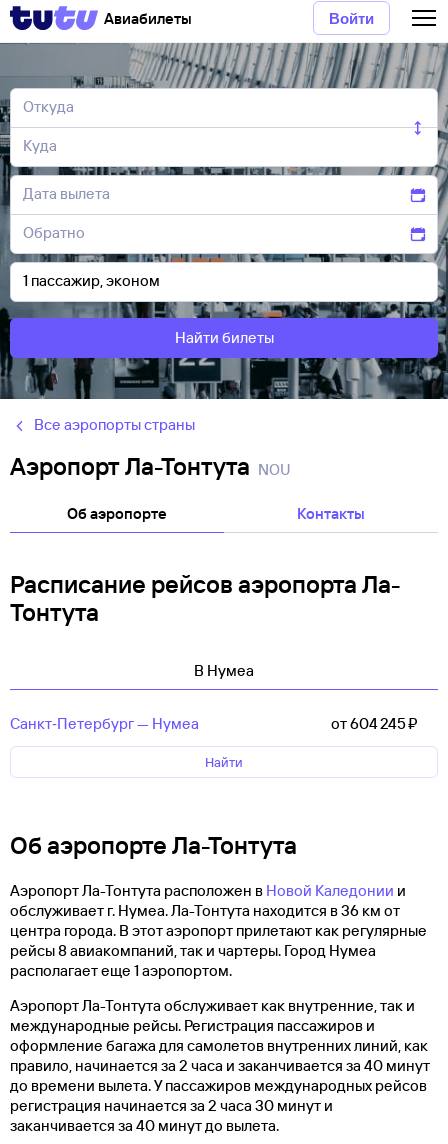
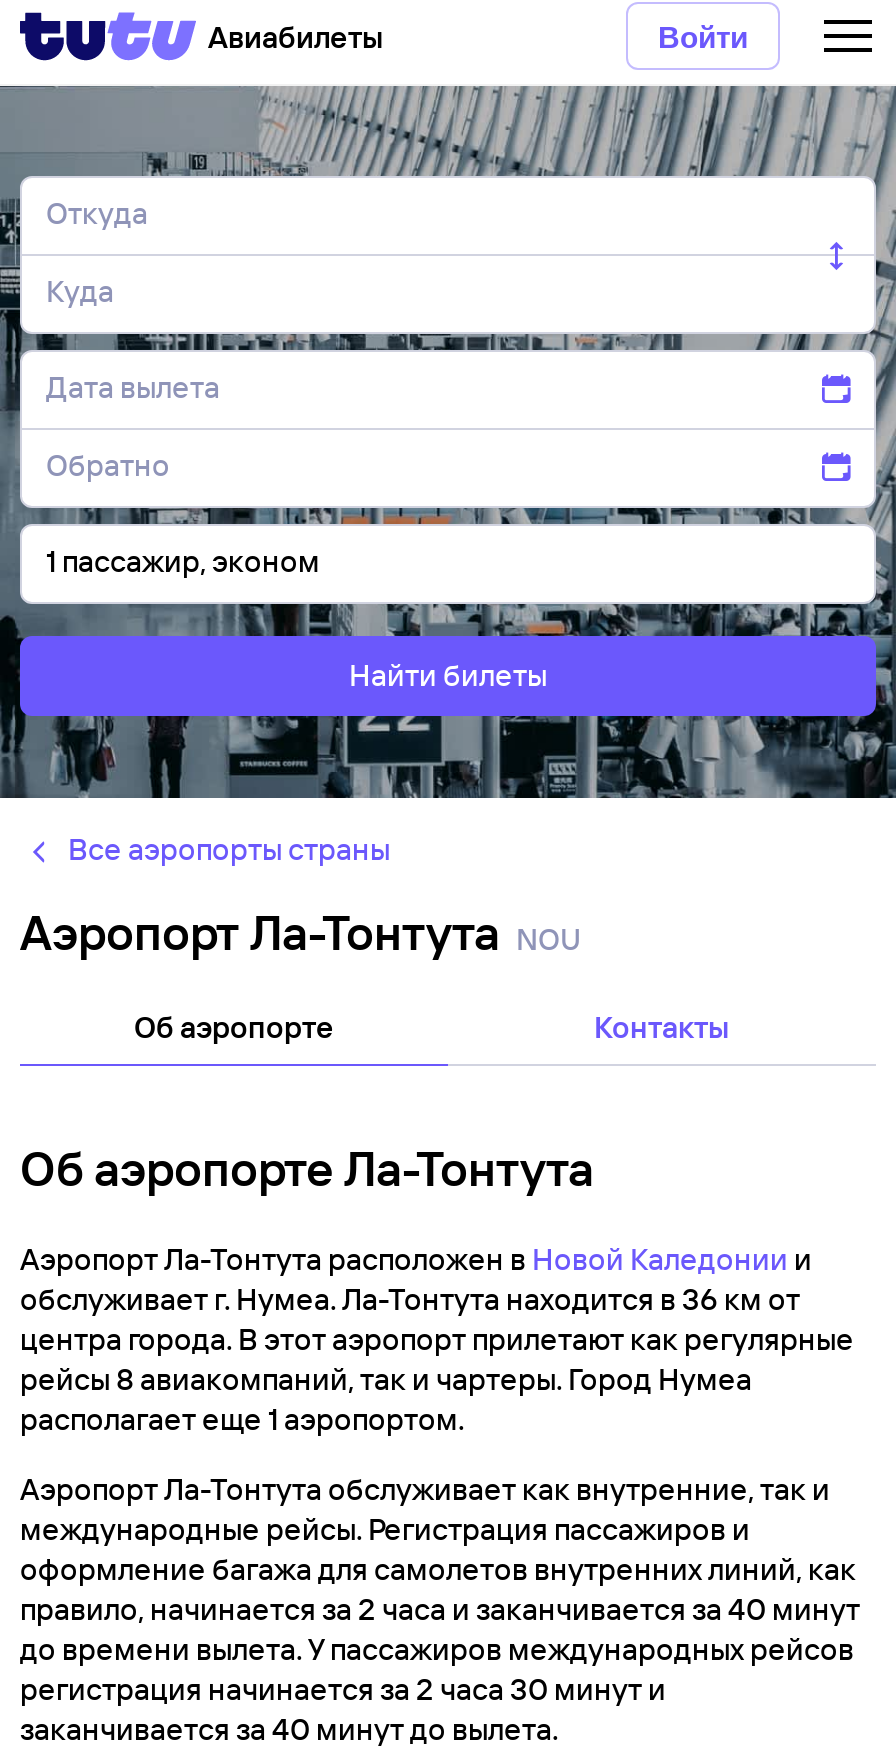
[10,569,418,770] Расписание рейсов аэропорта Ла- | Тонтута | В Нумеа | Санкт‑Петербург — Нумеа | от 604 245 ₽ | Найти -> none

